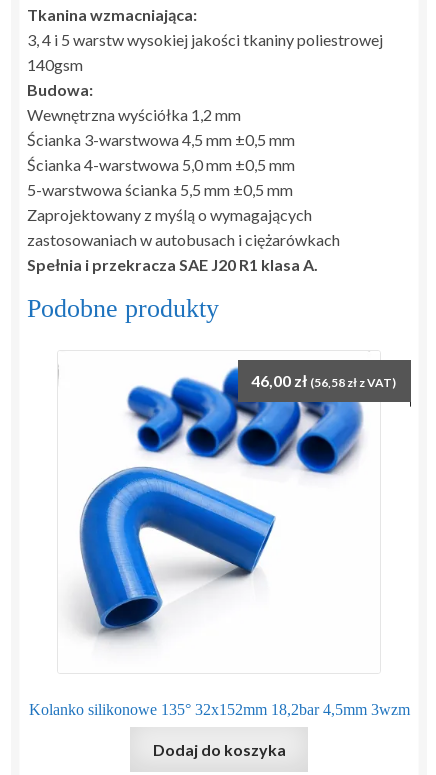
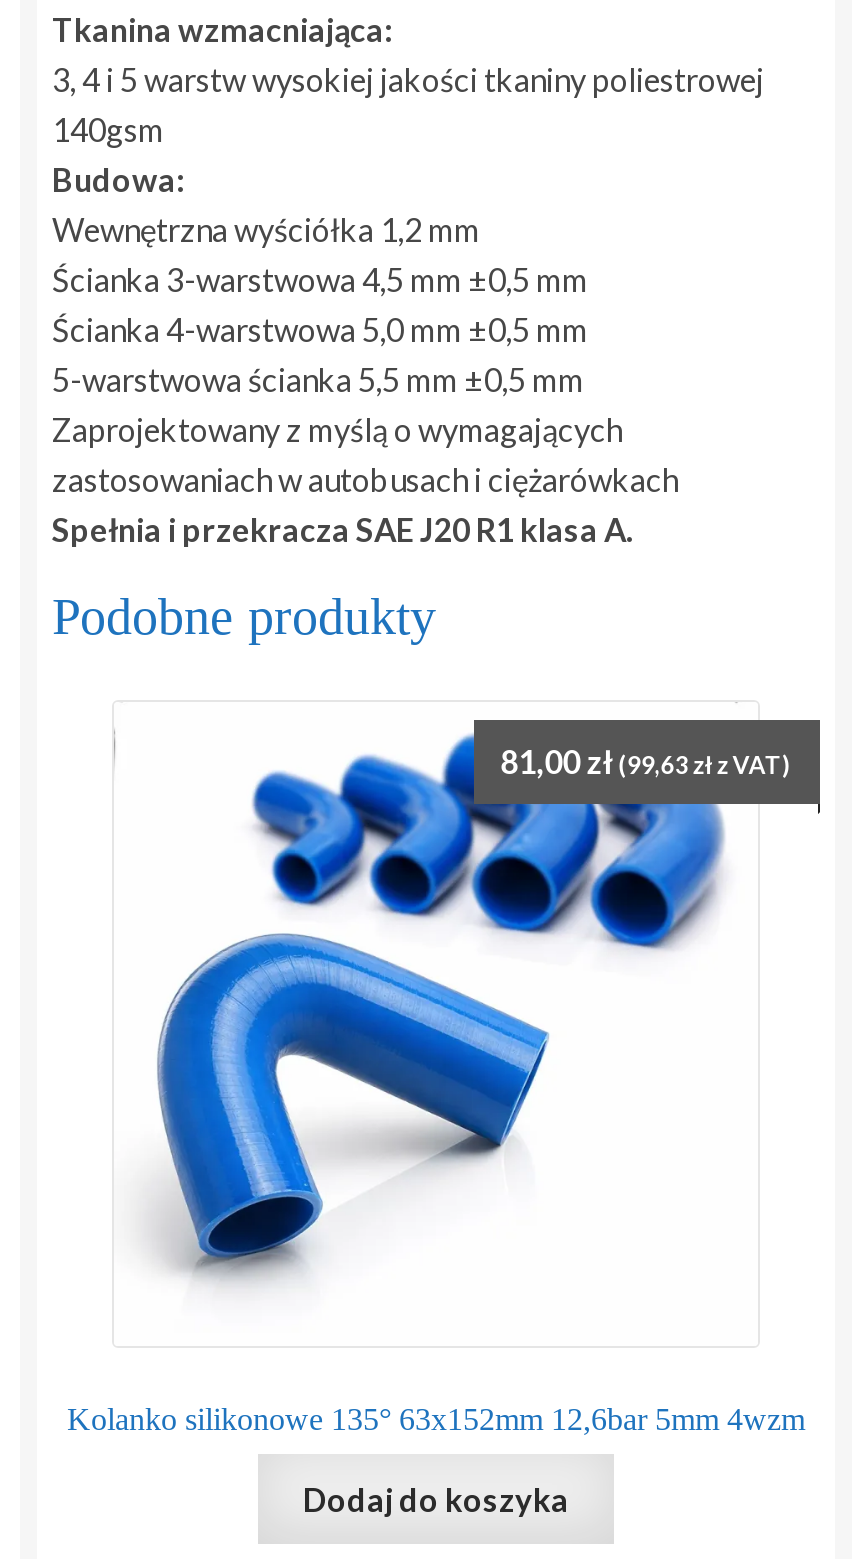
[251,371,396,390] 46,00 zł (56,58złz VAT) -> [501,742,791,780] 81,00 zł (99,63złz VAT)
[28,701,409,718] Kolanko silikonowe 135° 32x152mm 18,2bar 4,5mm 3wzm -> [67,1401,805,1435] Kolanko silikonowe 135° 63x152mm 12,6bar 5mm 4wzm

